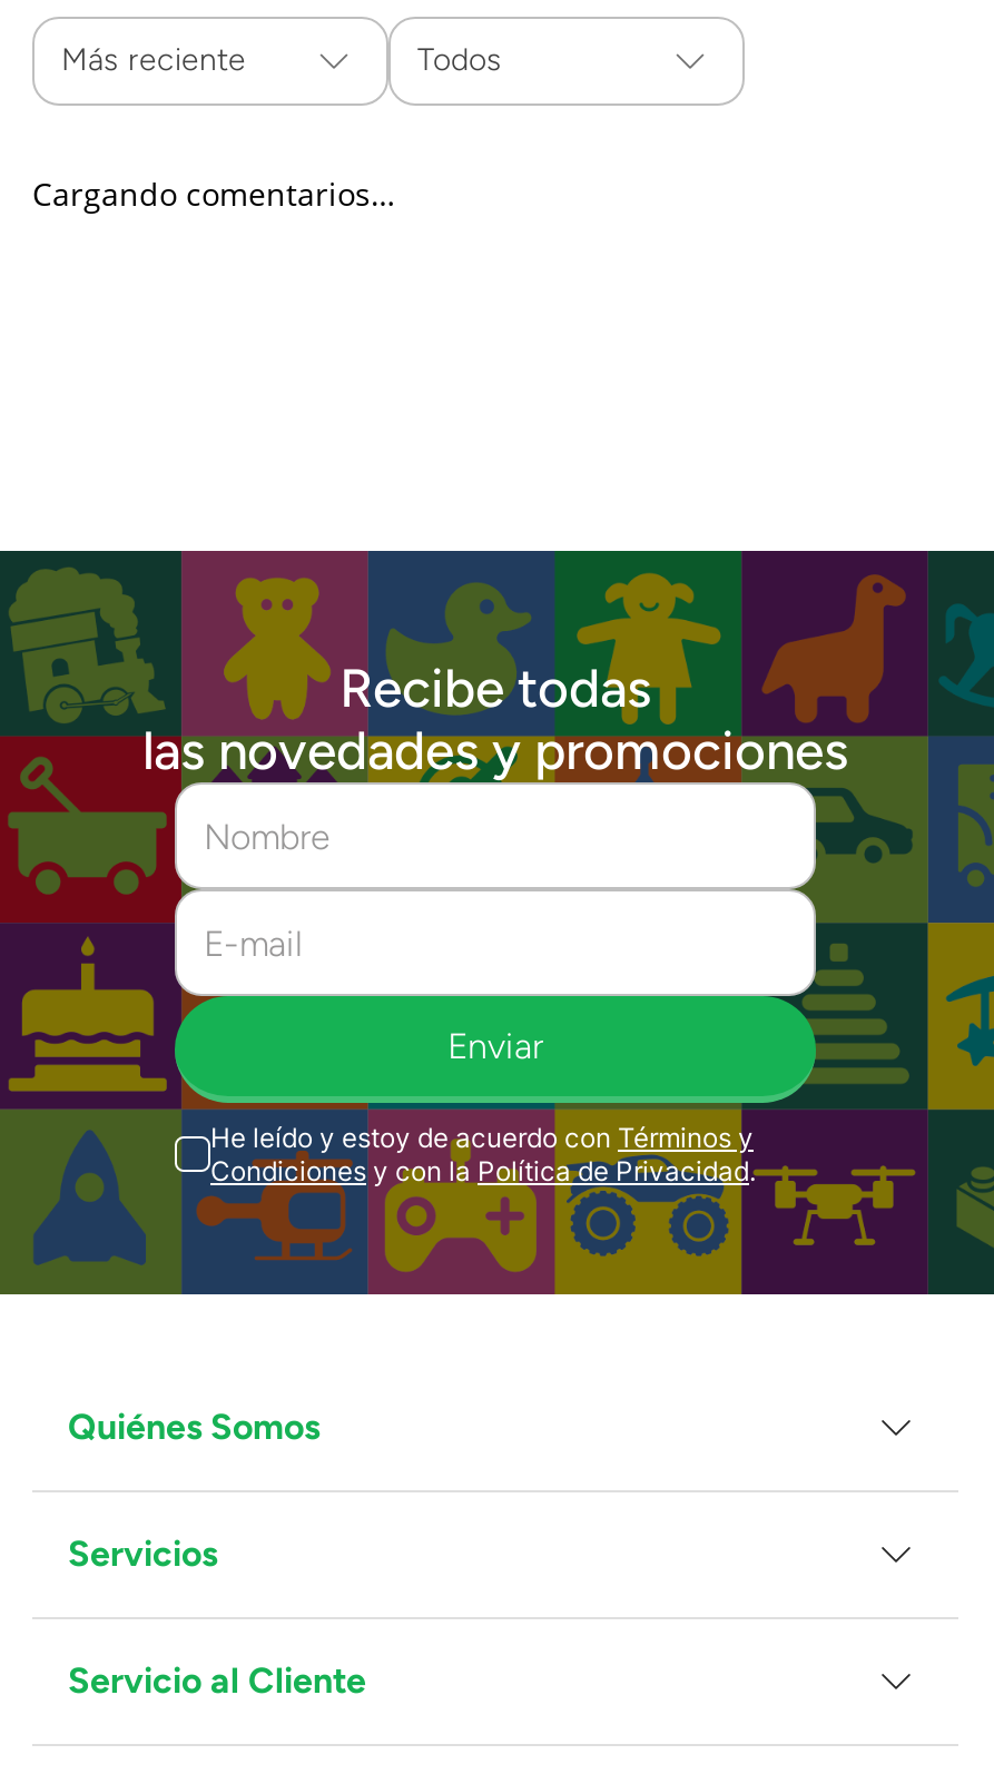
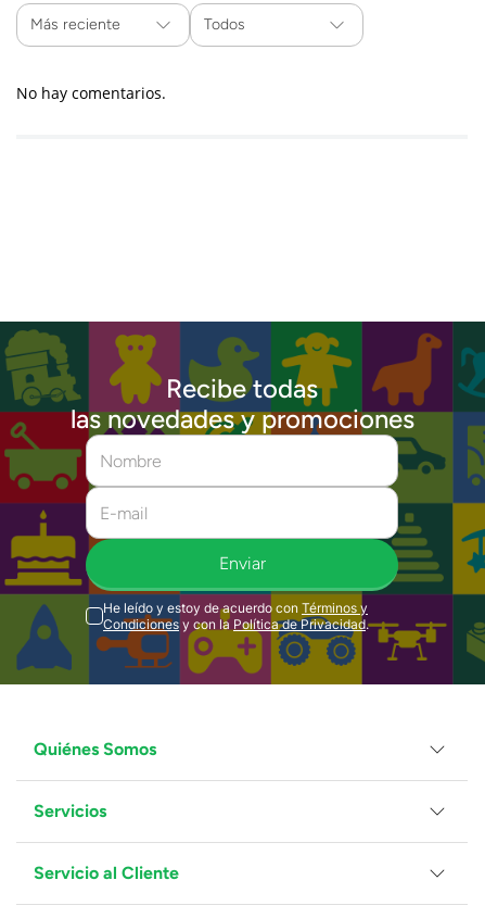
[32,174,395,216] Cargando comentarios… -> [16,83,166,103] No hay comentarios.

